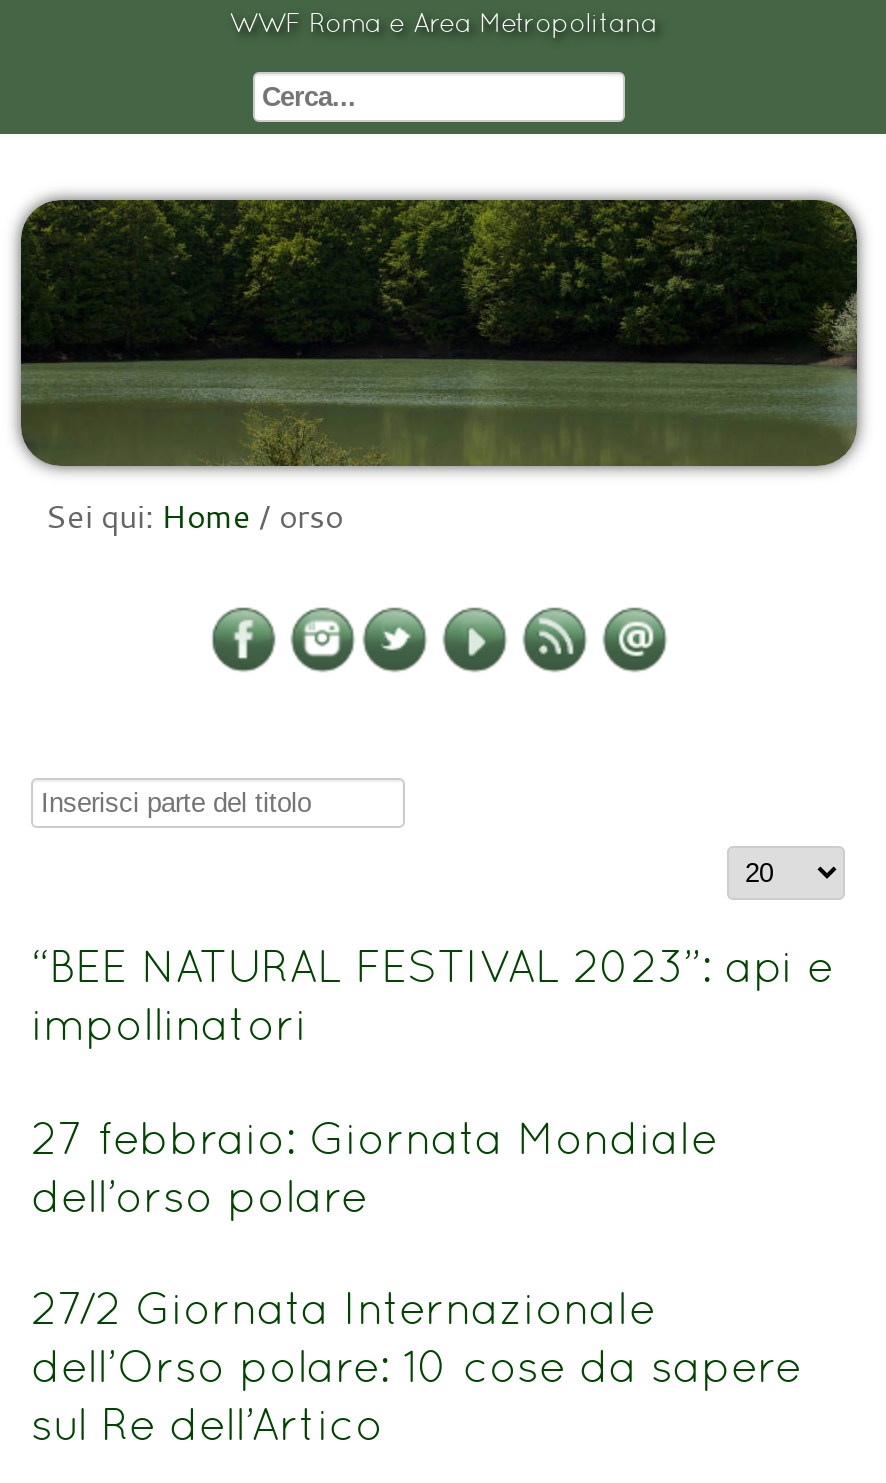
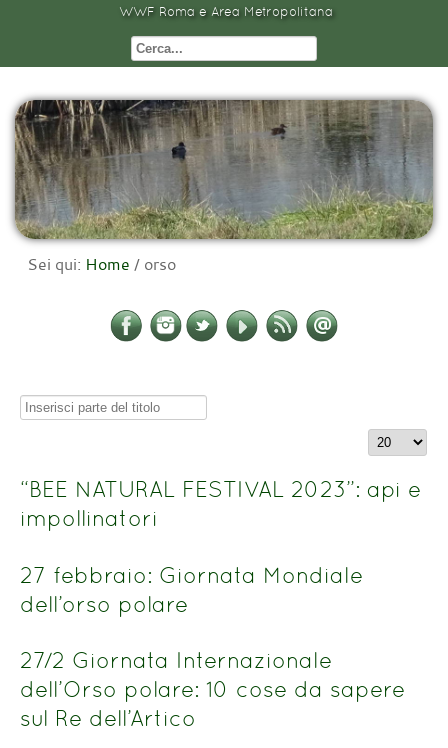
[21,200,857,466] [image] -> [14,99,433,239] [image]

